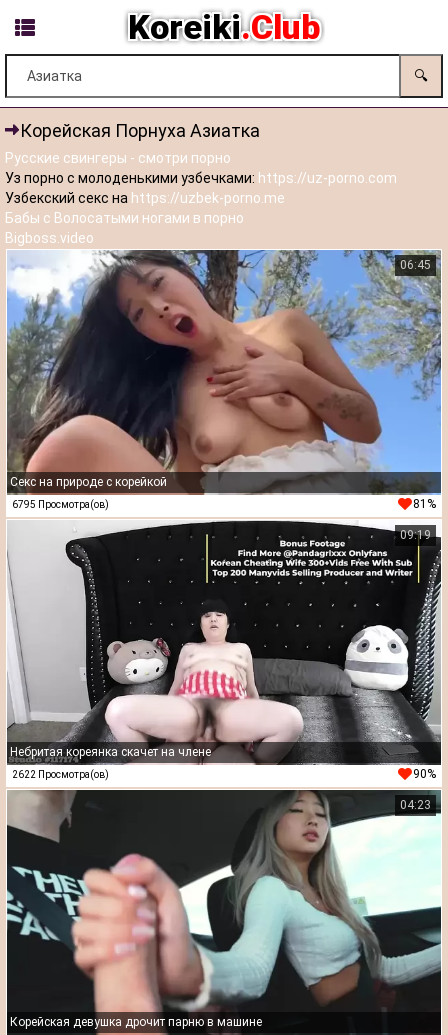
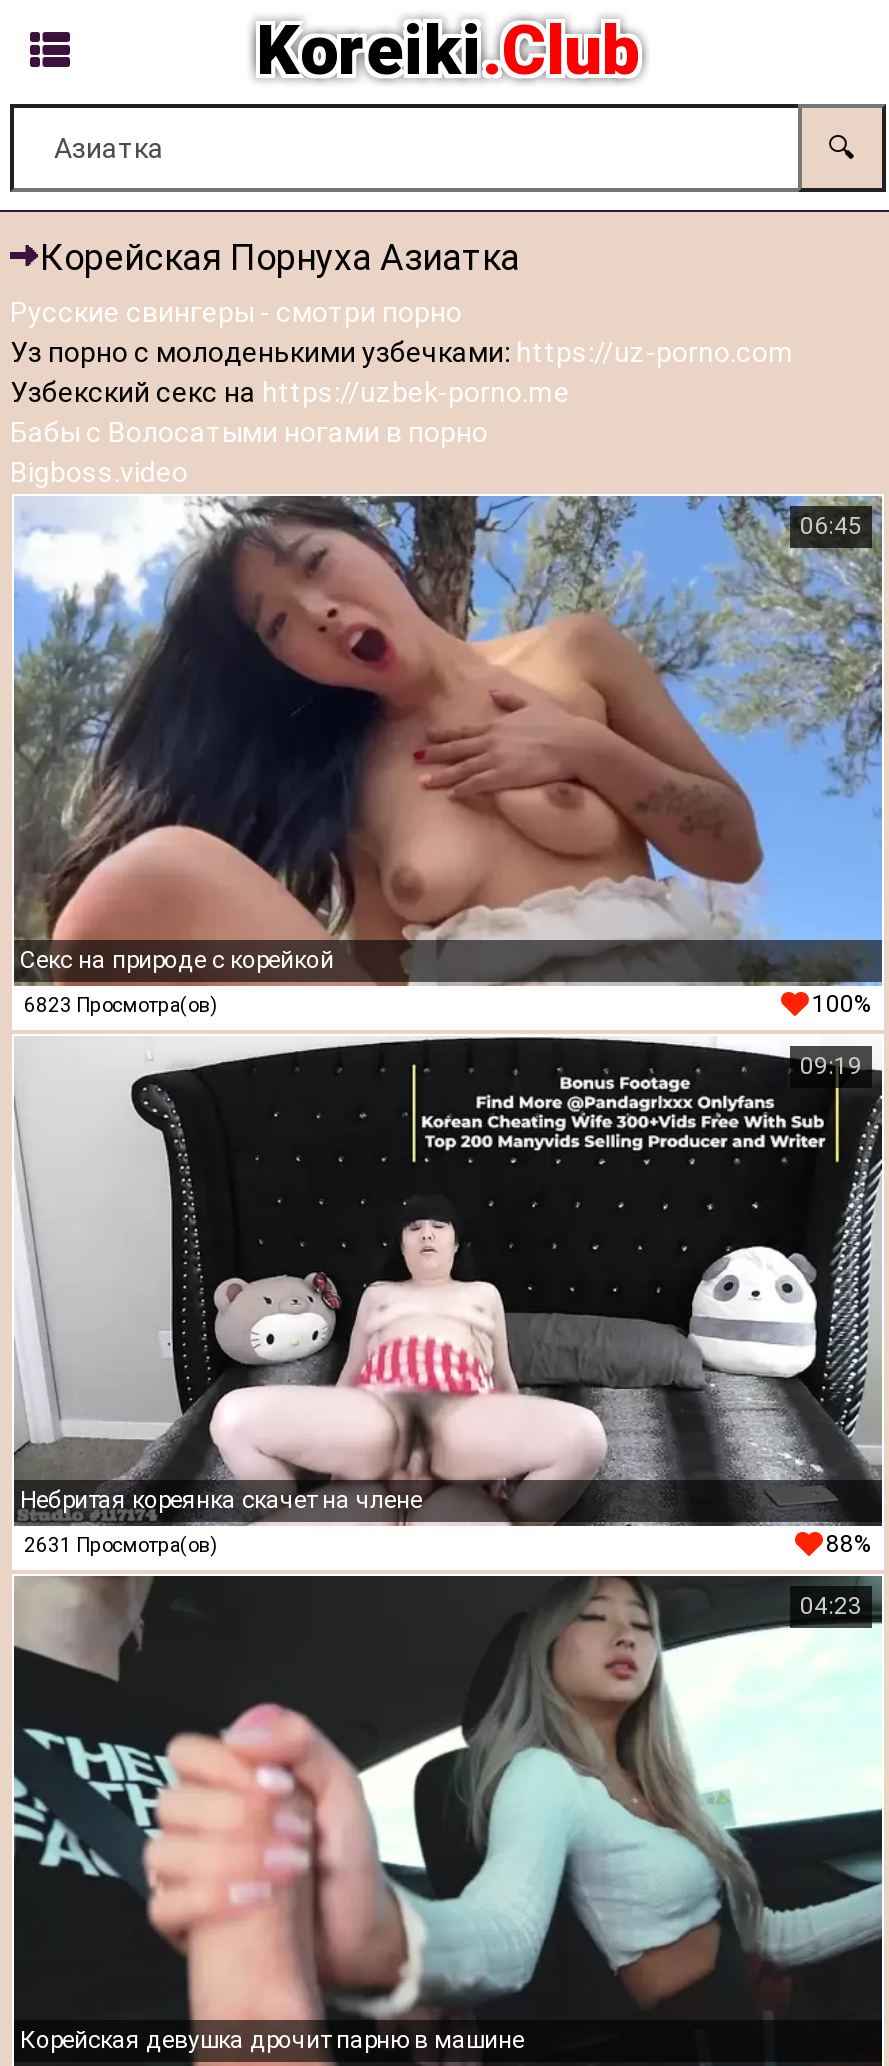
[12,498,109,509] 6795 Просмотра(ов) -> [24,993,218,1015] 6823 Просмотра(ов)
[413,497,436,511] 81% -> [812,990,872,1018] 100%
[12,769,109,780] 2622 Просмотра(ов) -> [24,1533,218,1555] 2631 Просмотра(ов)
[413,767,436,781] 90% -> [826,1530,872,1558] 88%

